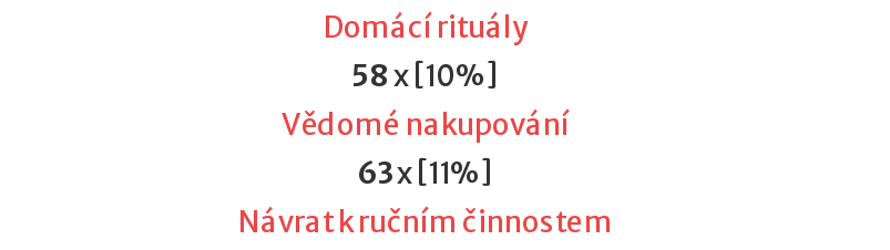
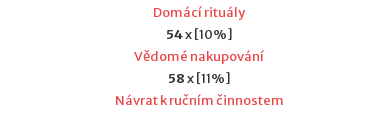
[351,57,500,94] 58 x [10%] -> [165,26,232,43] 54 x [10%]
[357,154,494,192] 63x [11%] -> [167,70,230,87] 58x [11%]

